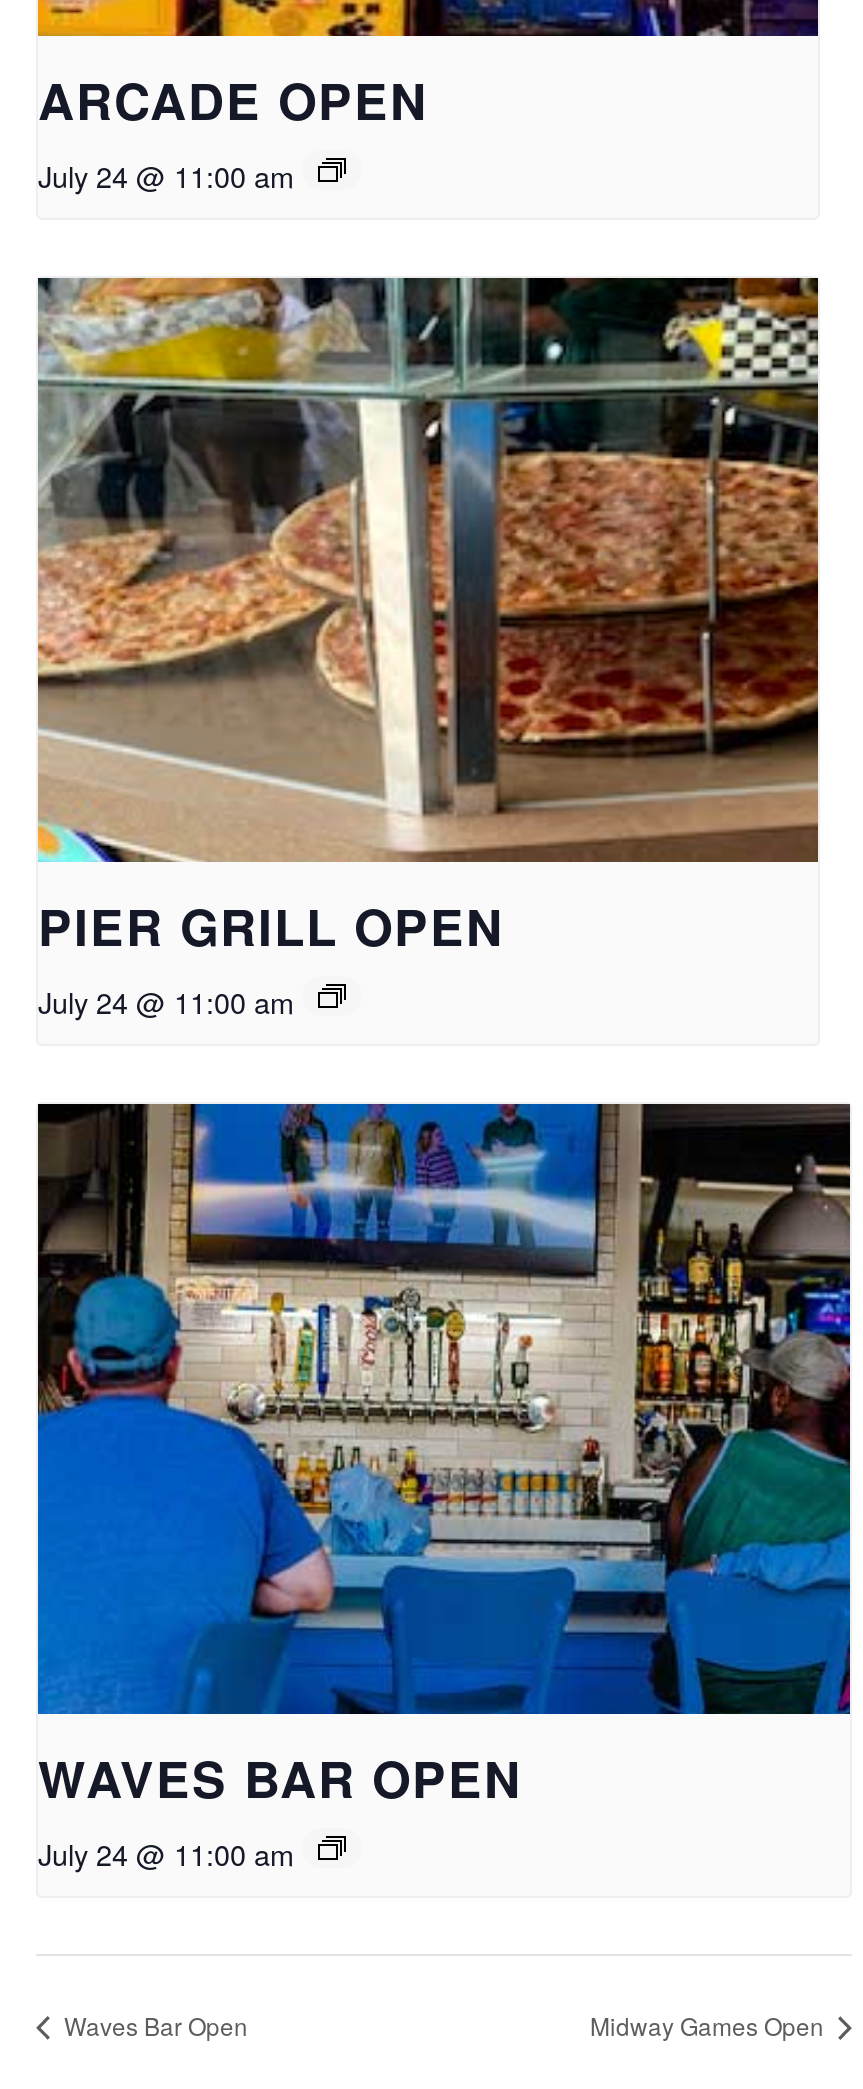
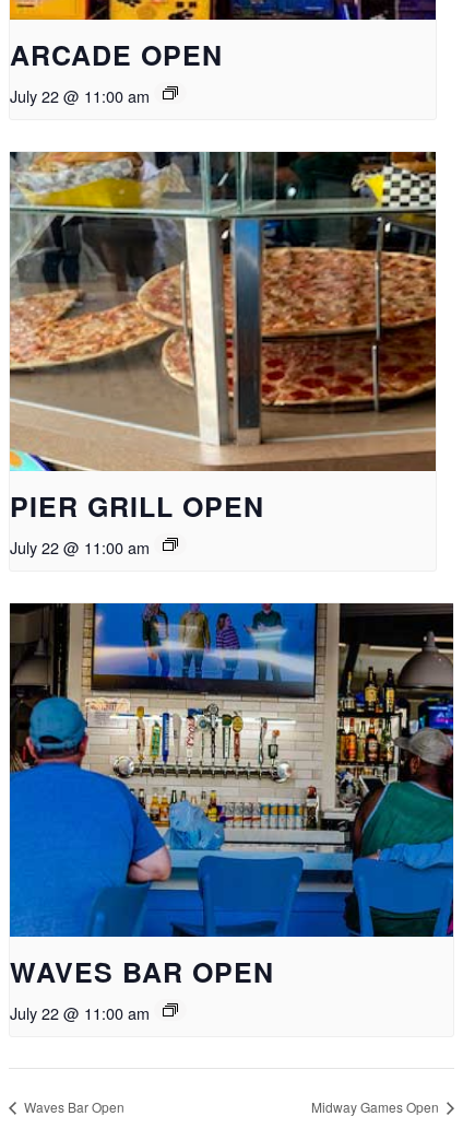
[38,154,294,196] July 24 @ 11:00 am -> [10,84,150,107] July 22 @ 11:00 am
[38,981,294,1023] July 24 @ 11:00 am -> [10,536,150,559] July 22 @ 11:00 am
[38,1832,294,1874] July 24 @ 11:00 am -> [10,1001,150,1024] July 22 @ 11:00 am

